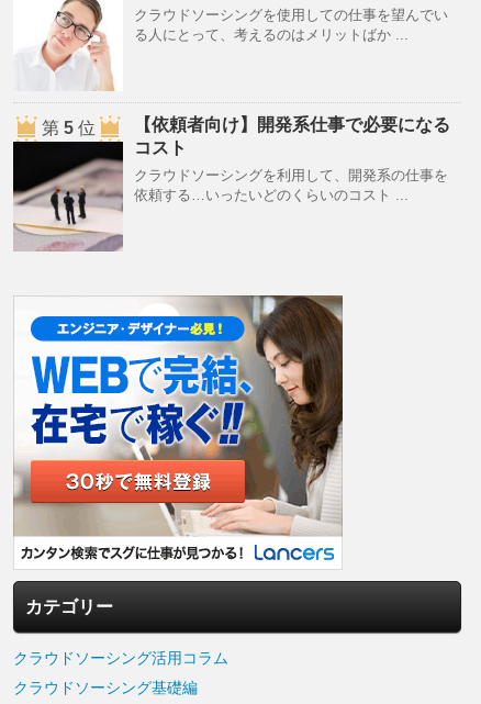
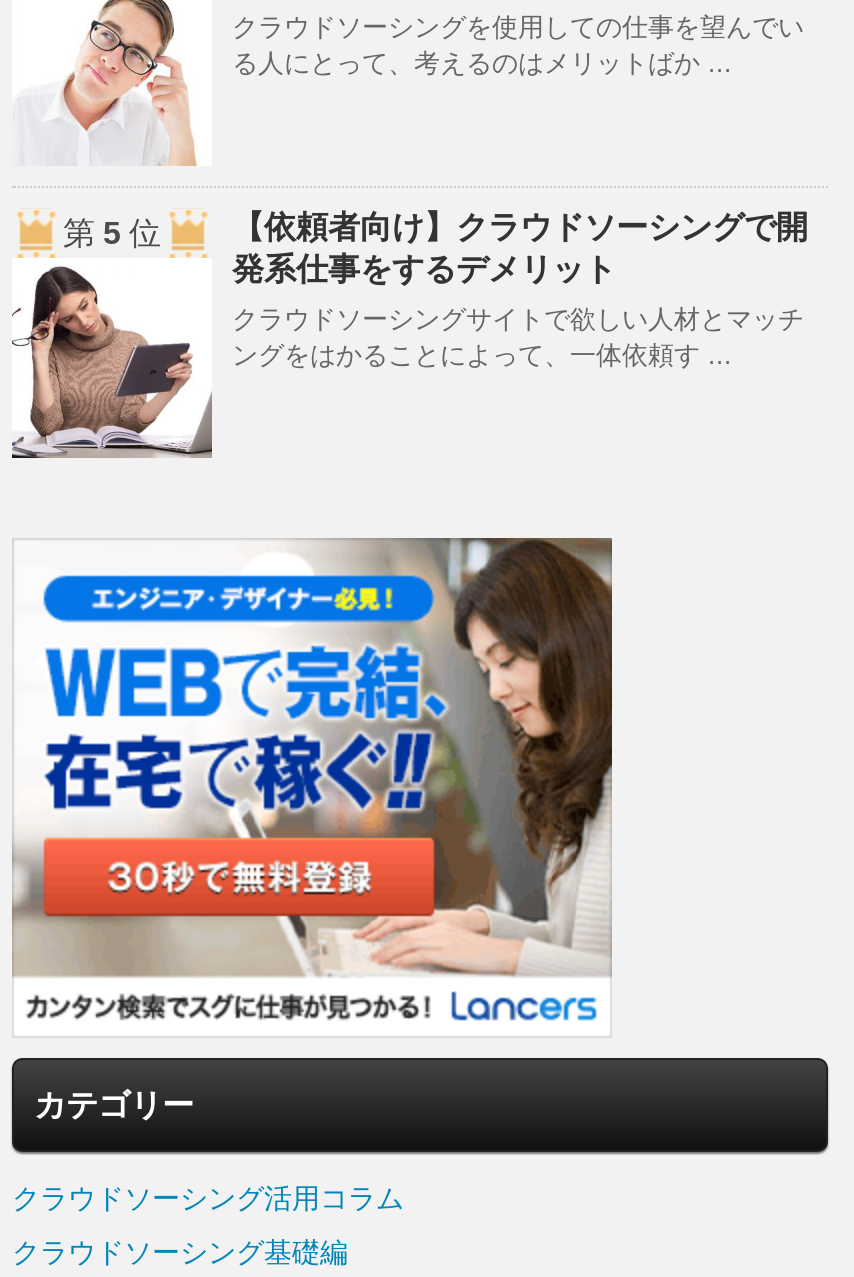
[12,115,450,252] [image] | 【依頼者向け】開発系仕事で必要になる | コスト -> [12,210,808,460] [image] | 【依頼者向け】クラウドソーシングで開 | 発系仕事をするデメリット
[134,167,448,203] クラウドソーシングを利用して、開発系の仕事を | 依頼する…いったいどのくらいのコスト ... -> [232,304,804,370] クラウドソーシングサイトで欲しい人材とマッチ | ングをはかることによって、一体依頼す ...

